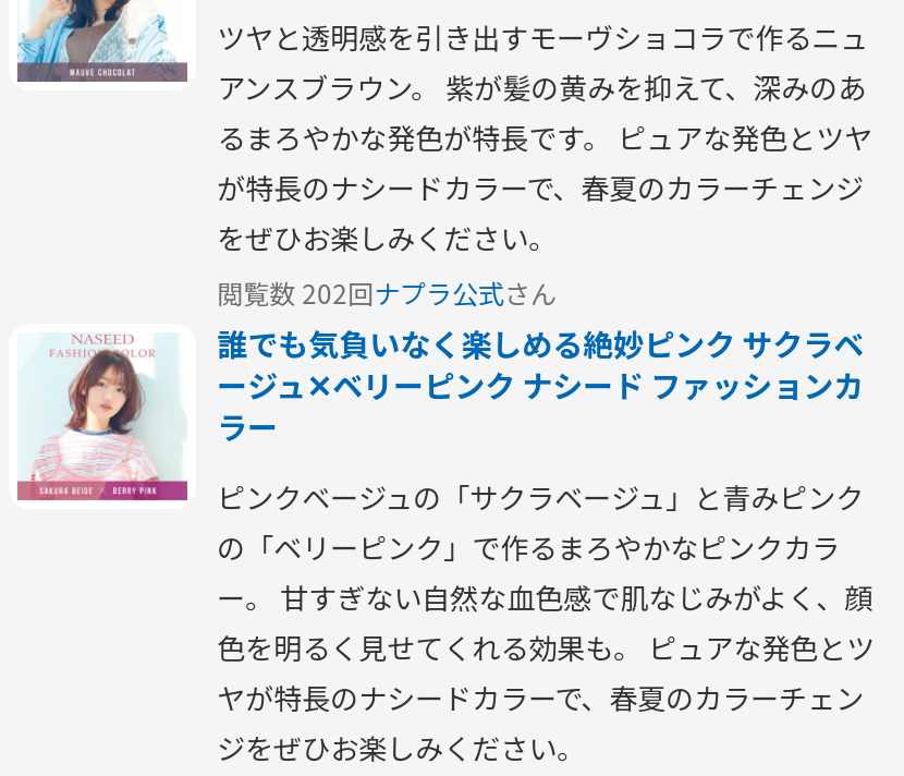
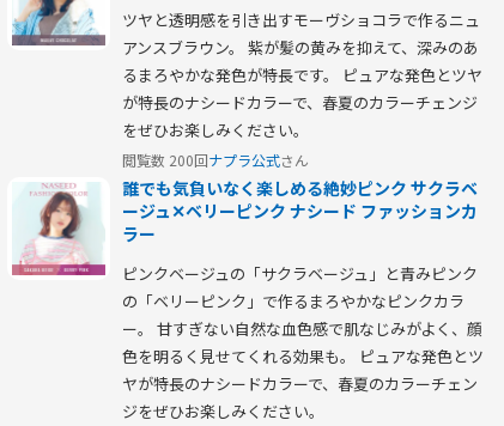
[217,273,557,310] 閲覧数 202回ナプラ公式さん -> [122,150,308,170] 閲覧数 200回ナプラ公式さん

